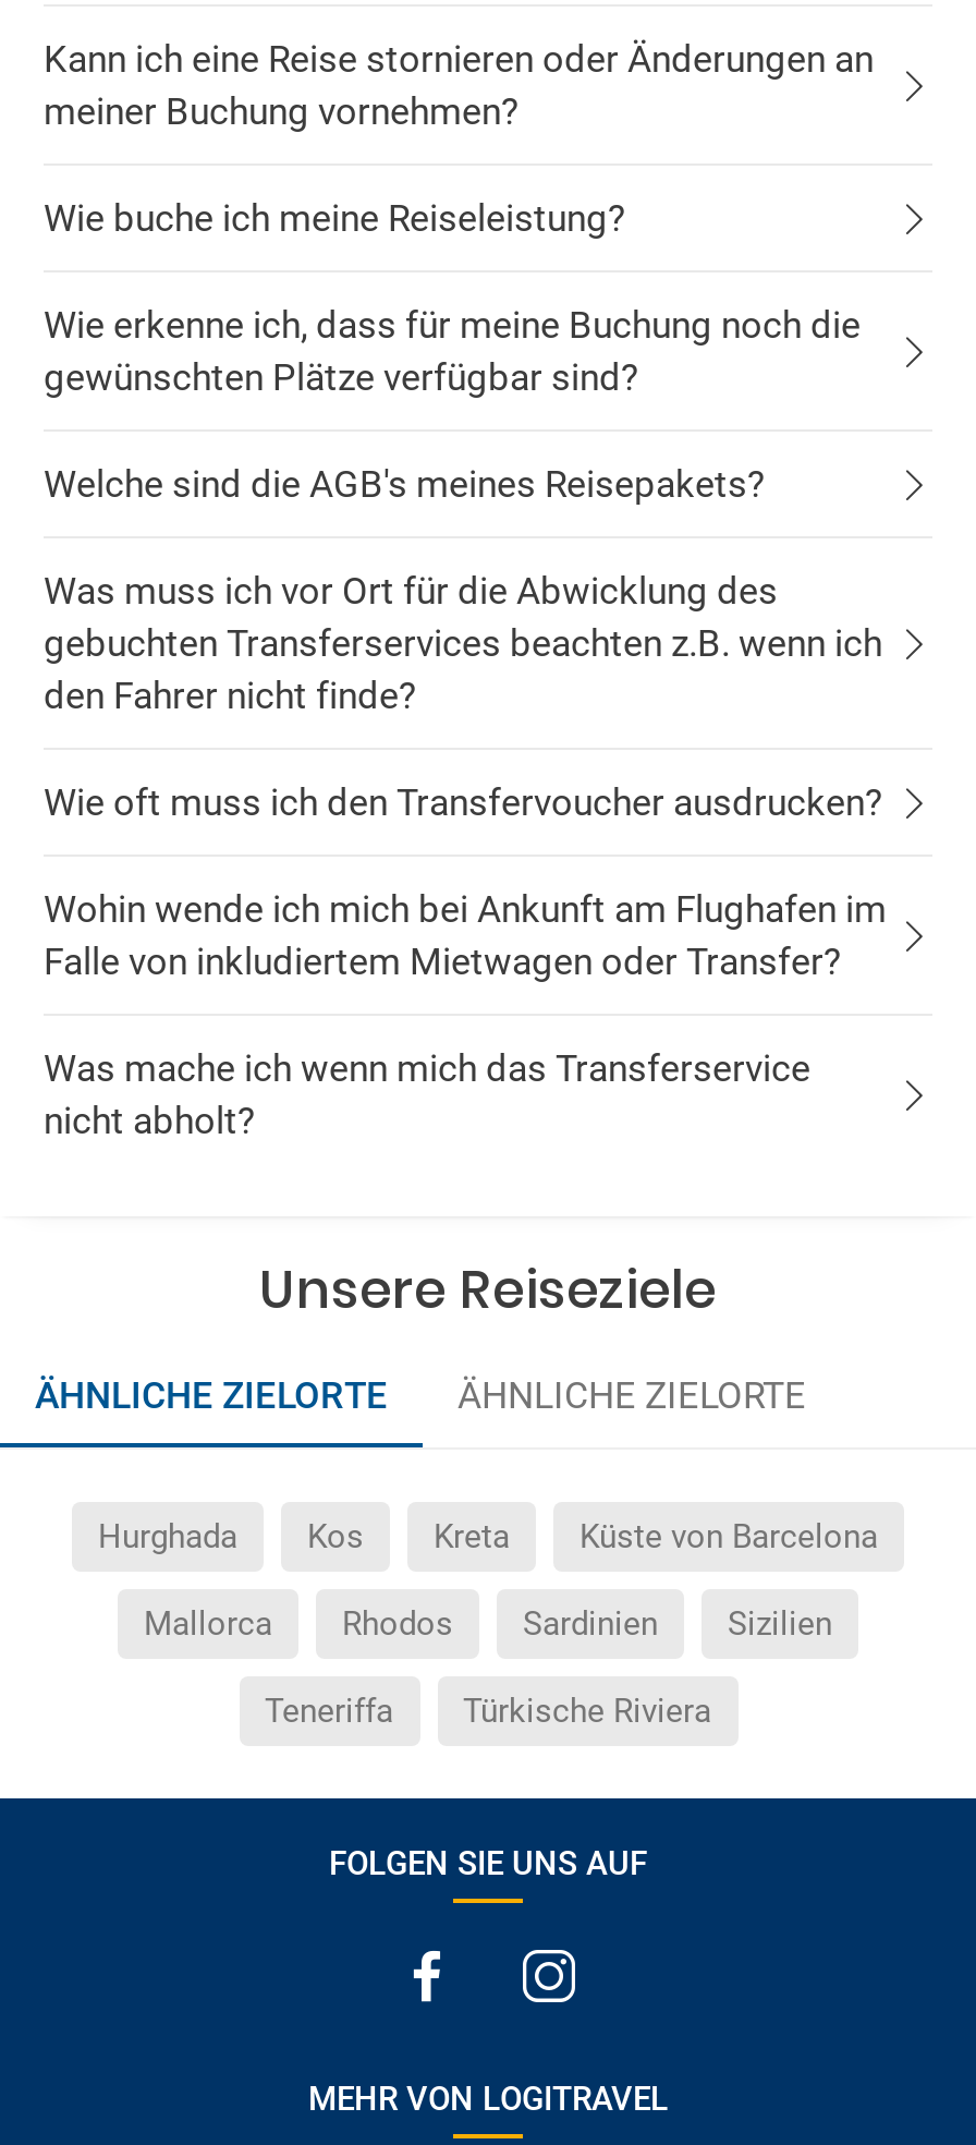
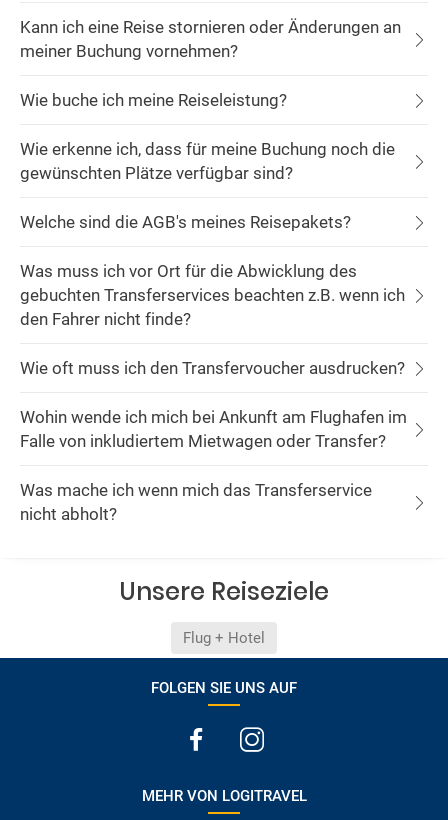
[35,1373,878,1731] ÄHNLICHE ZIELORTE | ÄHNLICHE ZIELORTE | Hurghada | Kos | Kreta | Küste von Barcelona | Mallorca | Rhodos | Sardinien | Sizilien | Teneriffa | Türkische Riviera -> [183,629,265,647] Flug + Hotel

